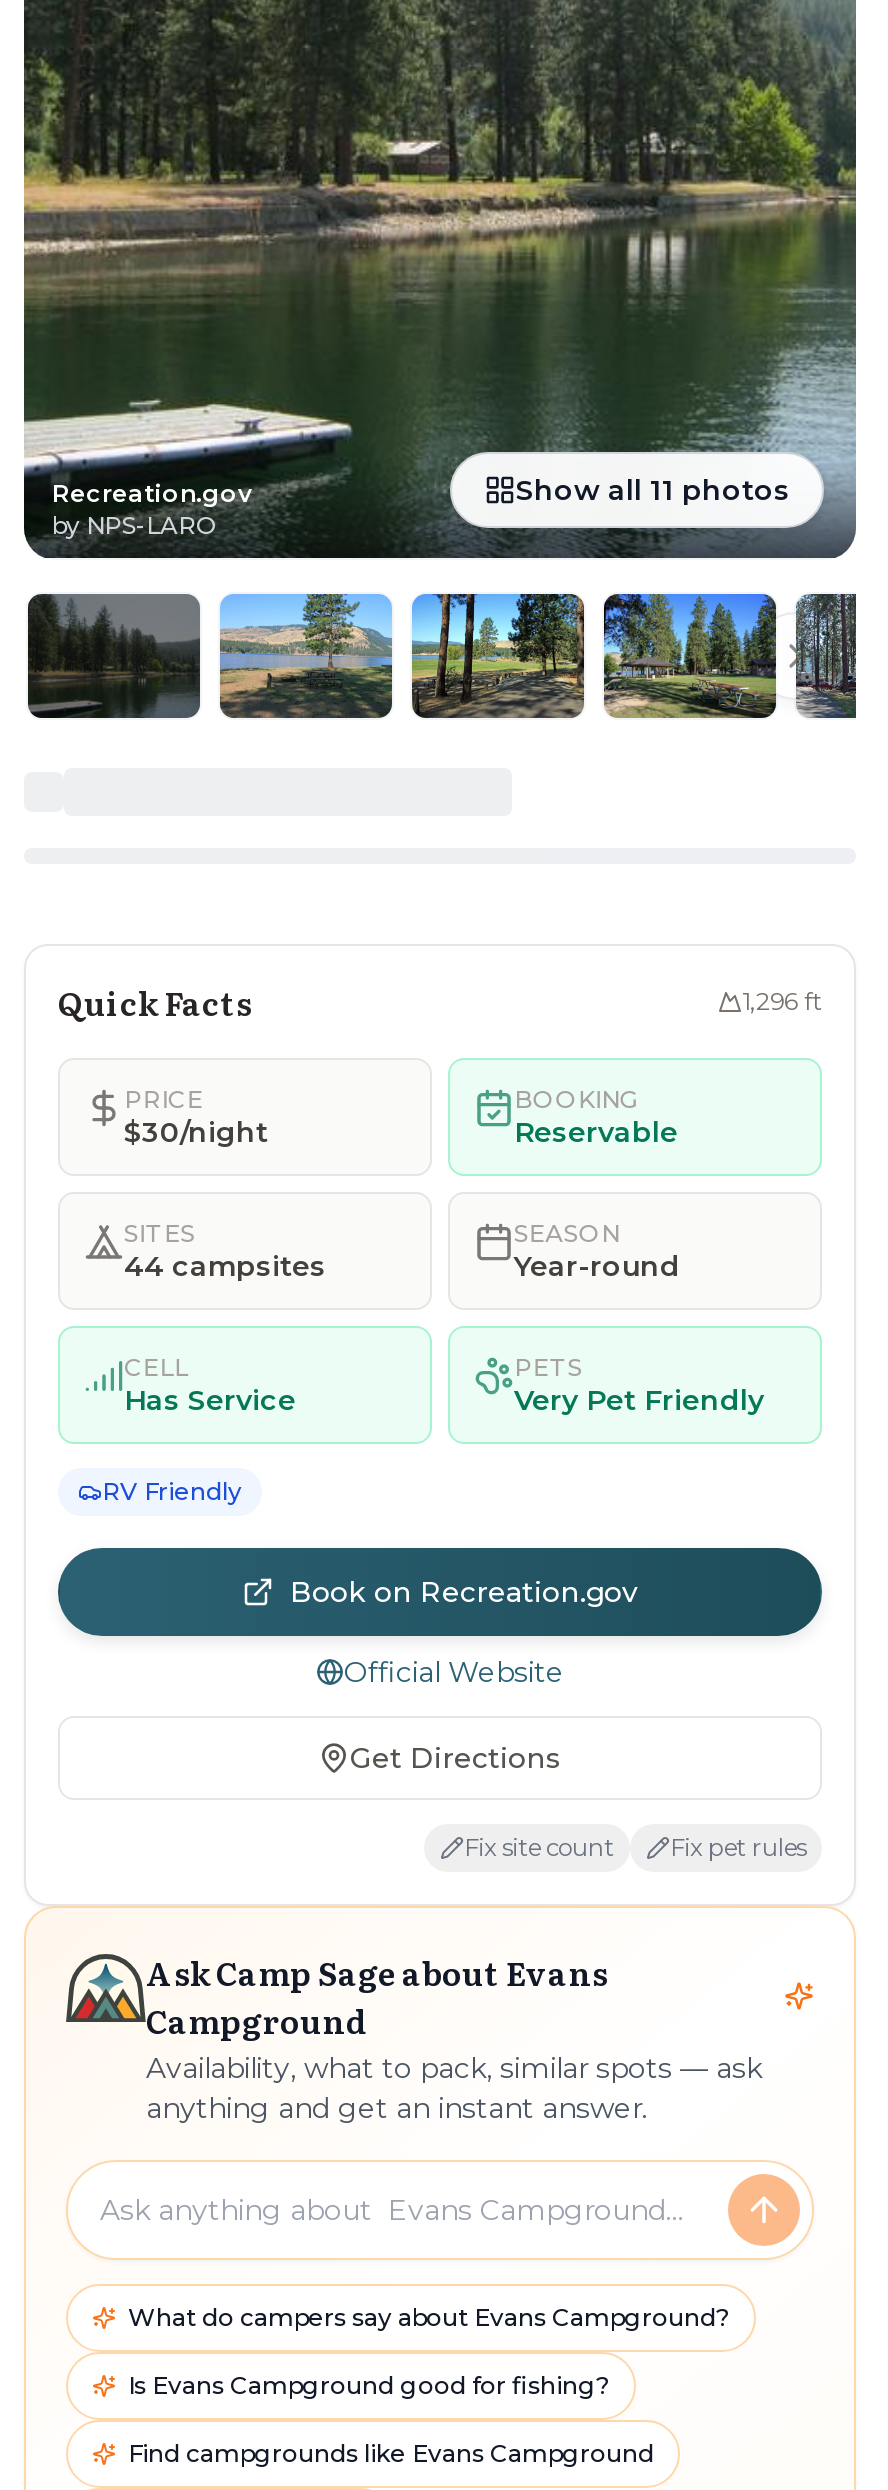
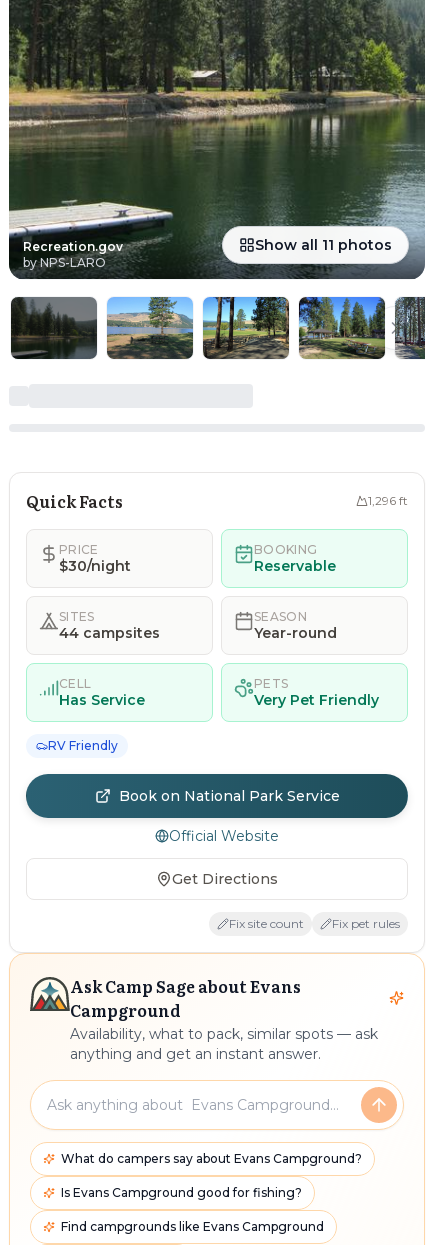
[290,1574,638,1610] Book on Recreation.gov -> [118,787,339,805] Book on National Park Service

